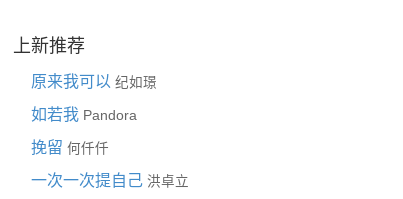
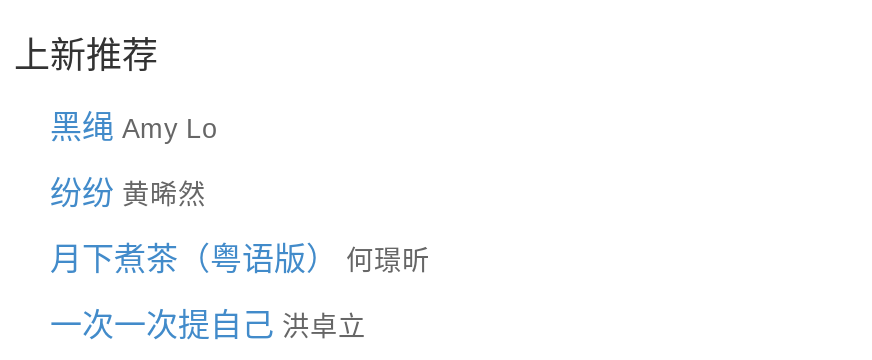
[31,73,157,90] 原来我可以纪如璟 -> [50,109,218,143] 黑绳Amy Lo
[31,106,137,123] 如若我Pandora -> [50,175,206,209] 纷纷黄晞然
[31,139,109,156] 挽留何仟仟 -> [50,241,430,275] 月下煮茶（粤语版）何璟昕

